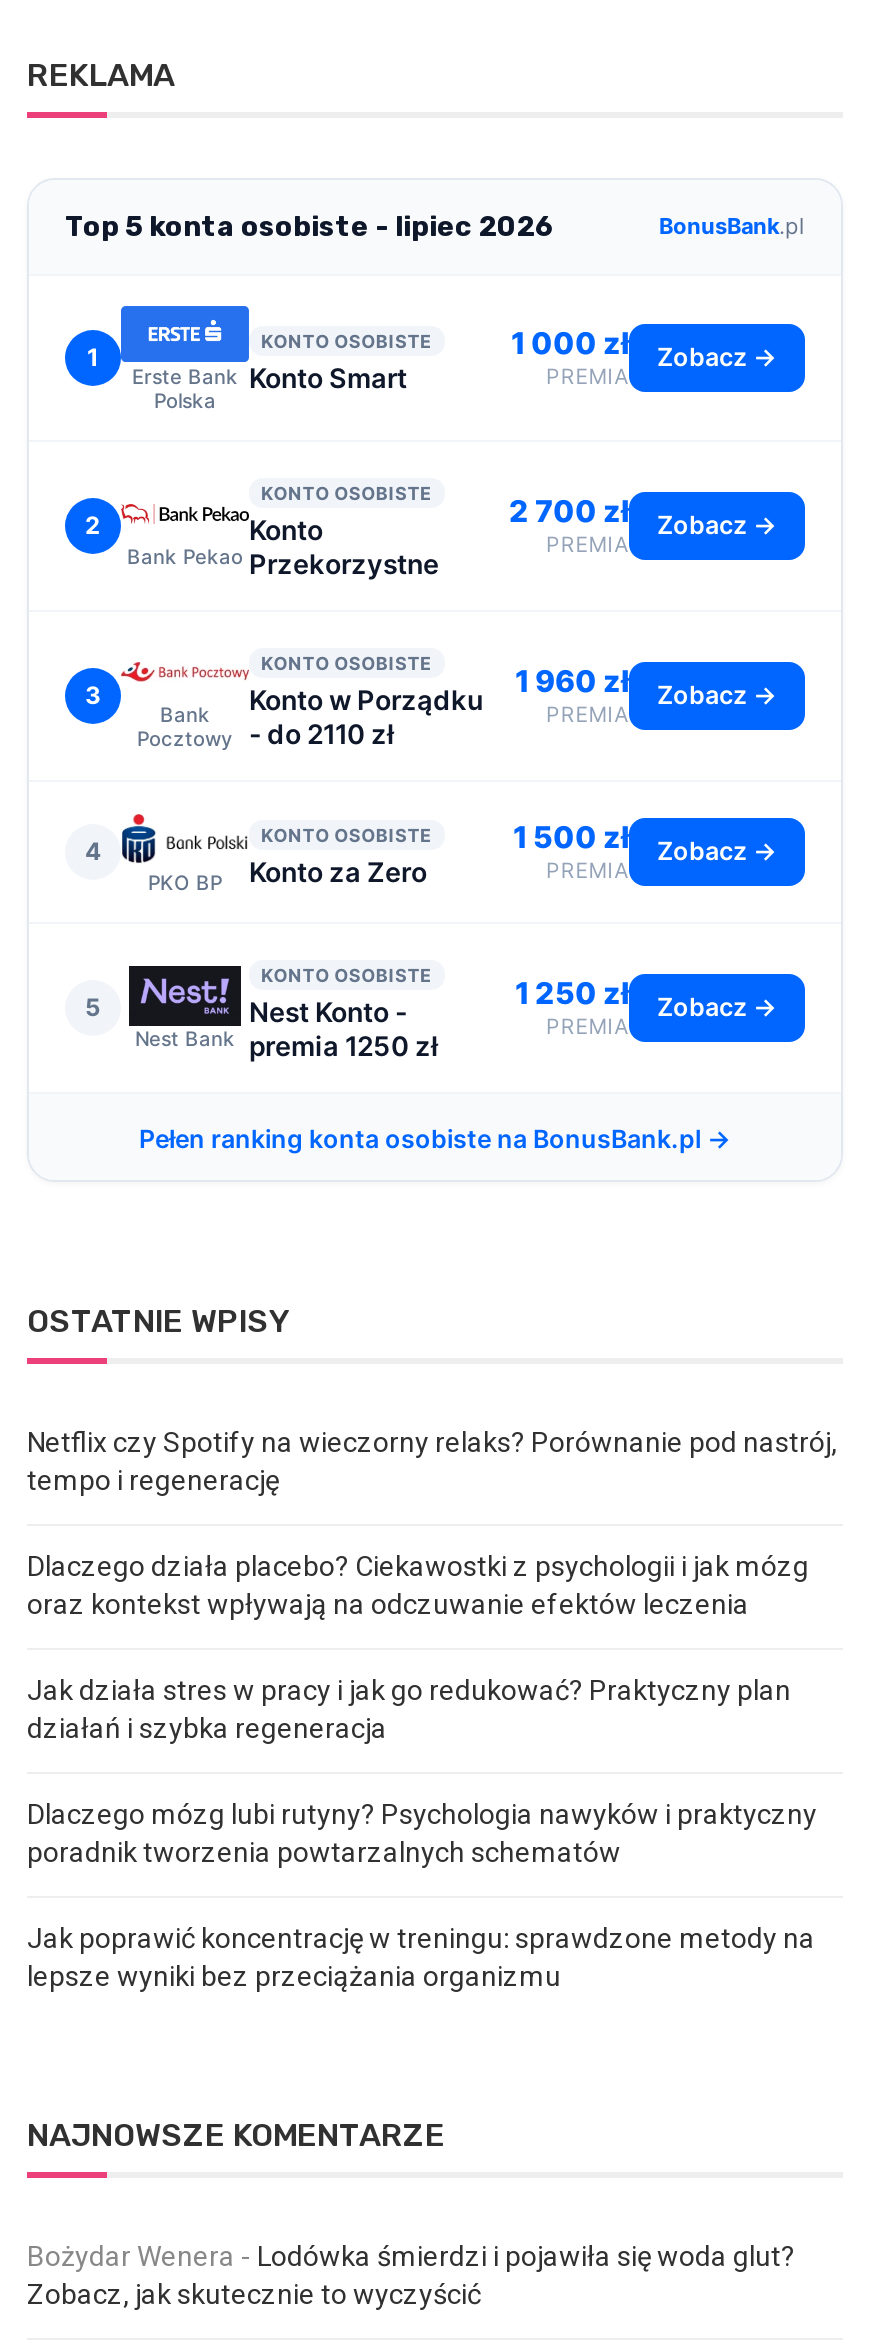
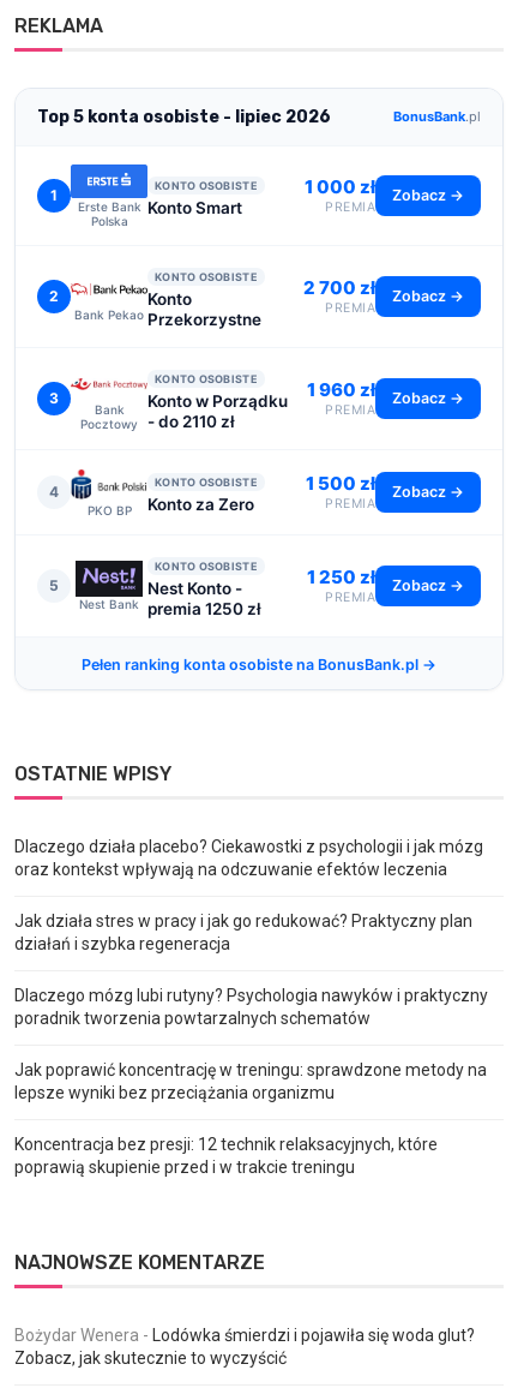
[27,1426,837,1496] Netflix czy Spotify na wieczorny relaks? Porównanie pod nastrój, | tempo i regenerację -> none
moved [27,1550,817,1992] -> [14,837,488,1102]: Dlaczego działa placebo? Ciekawostki z psychologii i jak mózg | oraz kontekst wpływają na odczuwanie efektów leczenia | Jak działa stres w pracy i jak go redukować? Praktyczny plan | działań i szybka regeneracja | Dlaczego mózg lubi rutyny? Psychologia nawyków i praktyczny | poradnik tworzenia powtarzalnych schematów | Jak poprawić koncentrację w treningu: sprawdzone metody na | lepsze wyniki bez przeciążania organizmu
none -> [14,1134,438,1176] Koncentracja bez presji: 12 technik relaksacyjnych, które | poprawią skupienie przed i w trakcie treningu

